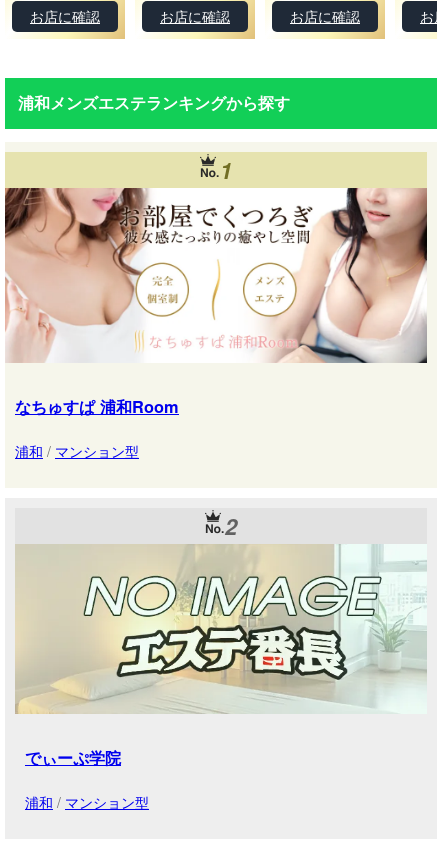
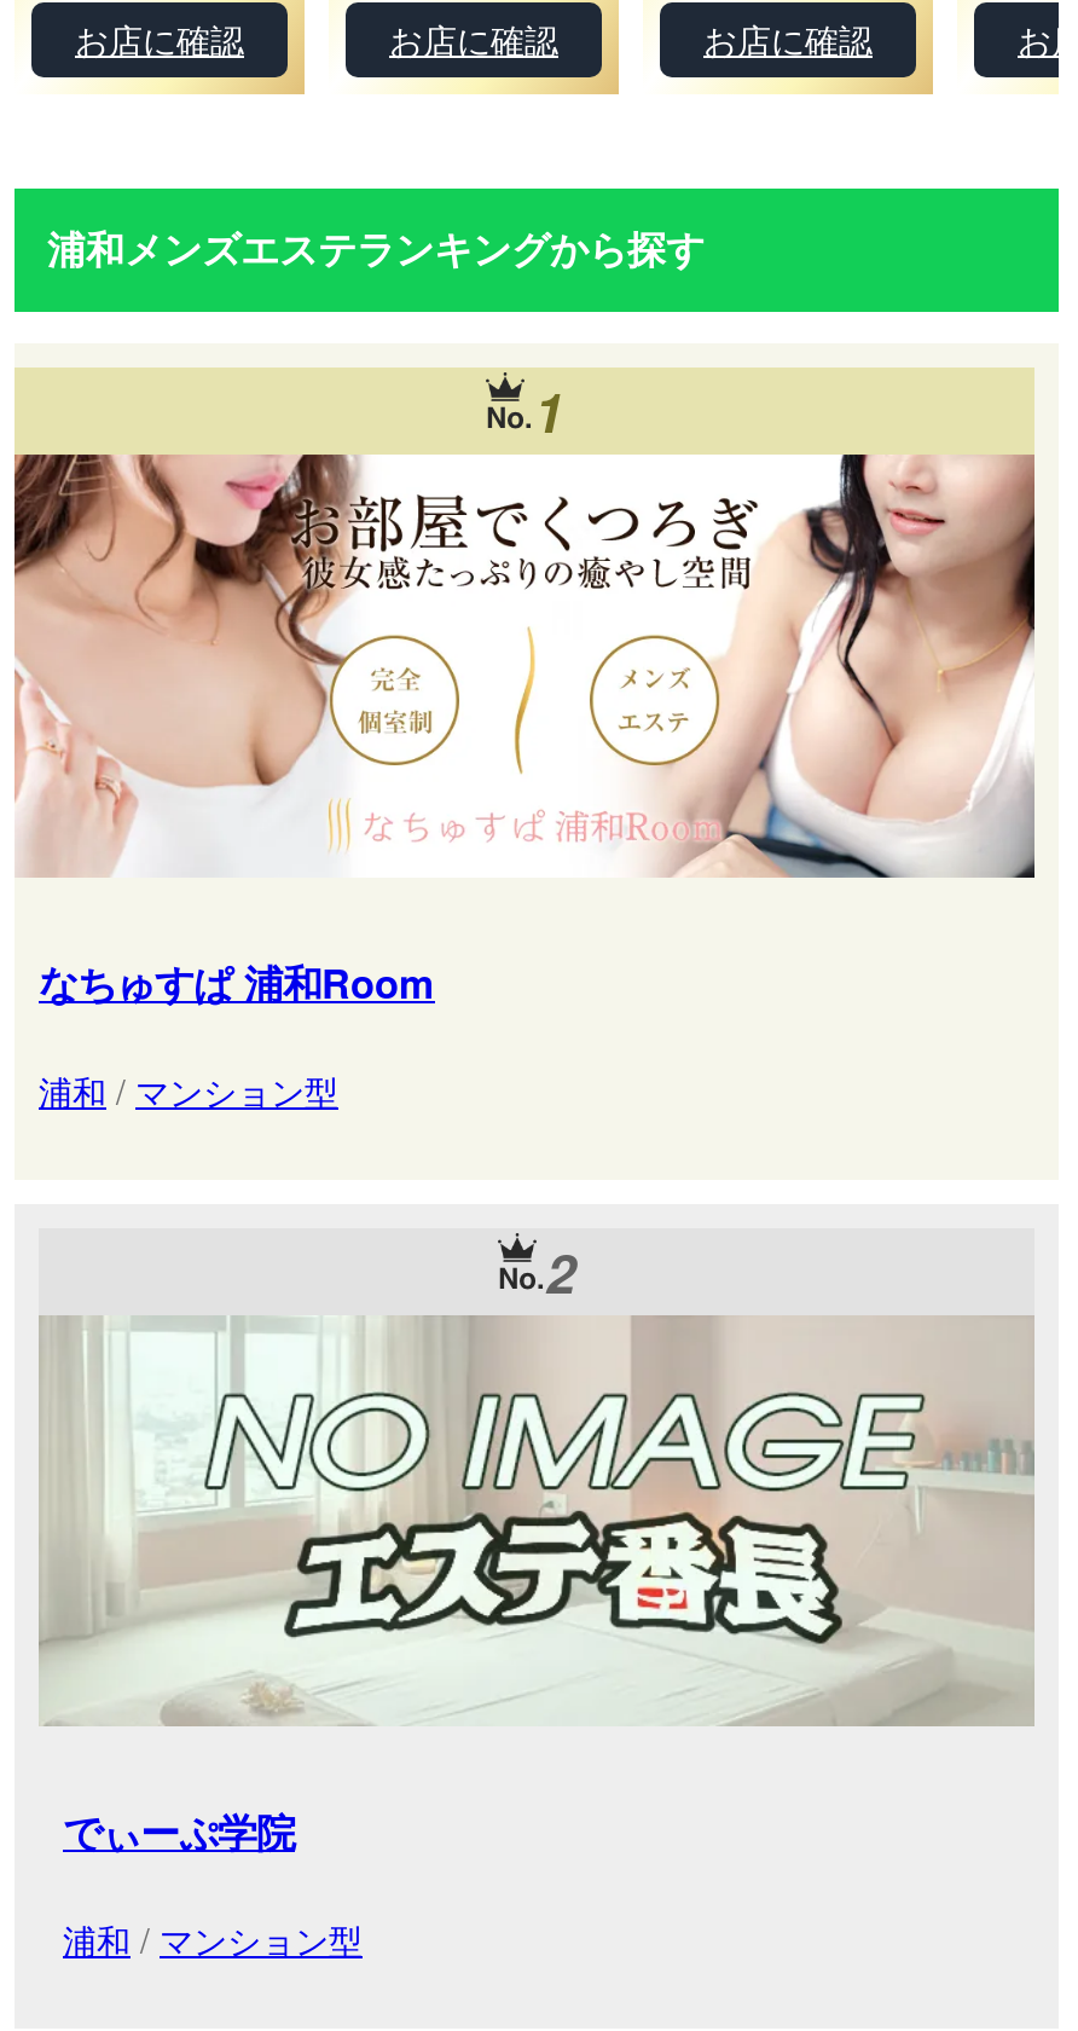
[15,544,427,714] [image] -> [41,1315,1034,1726] [image]

